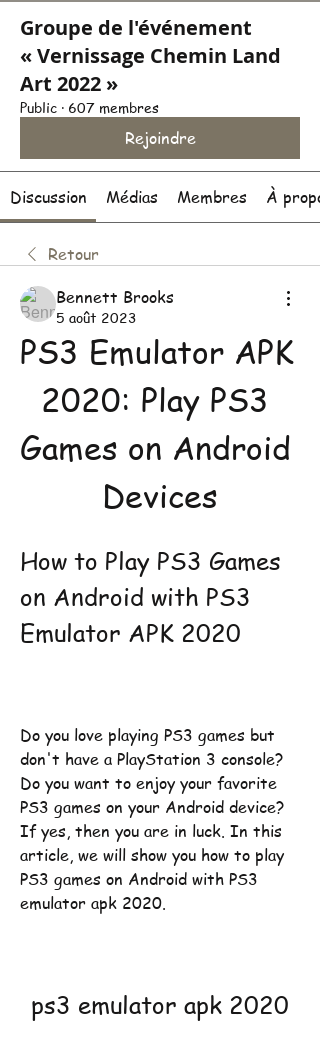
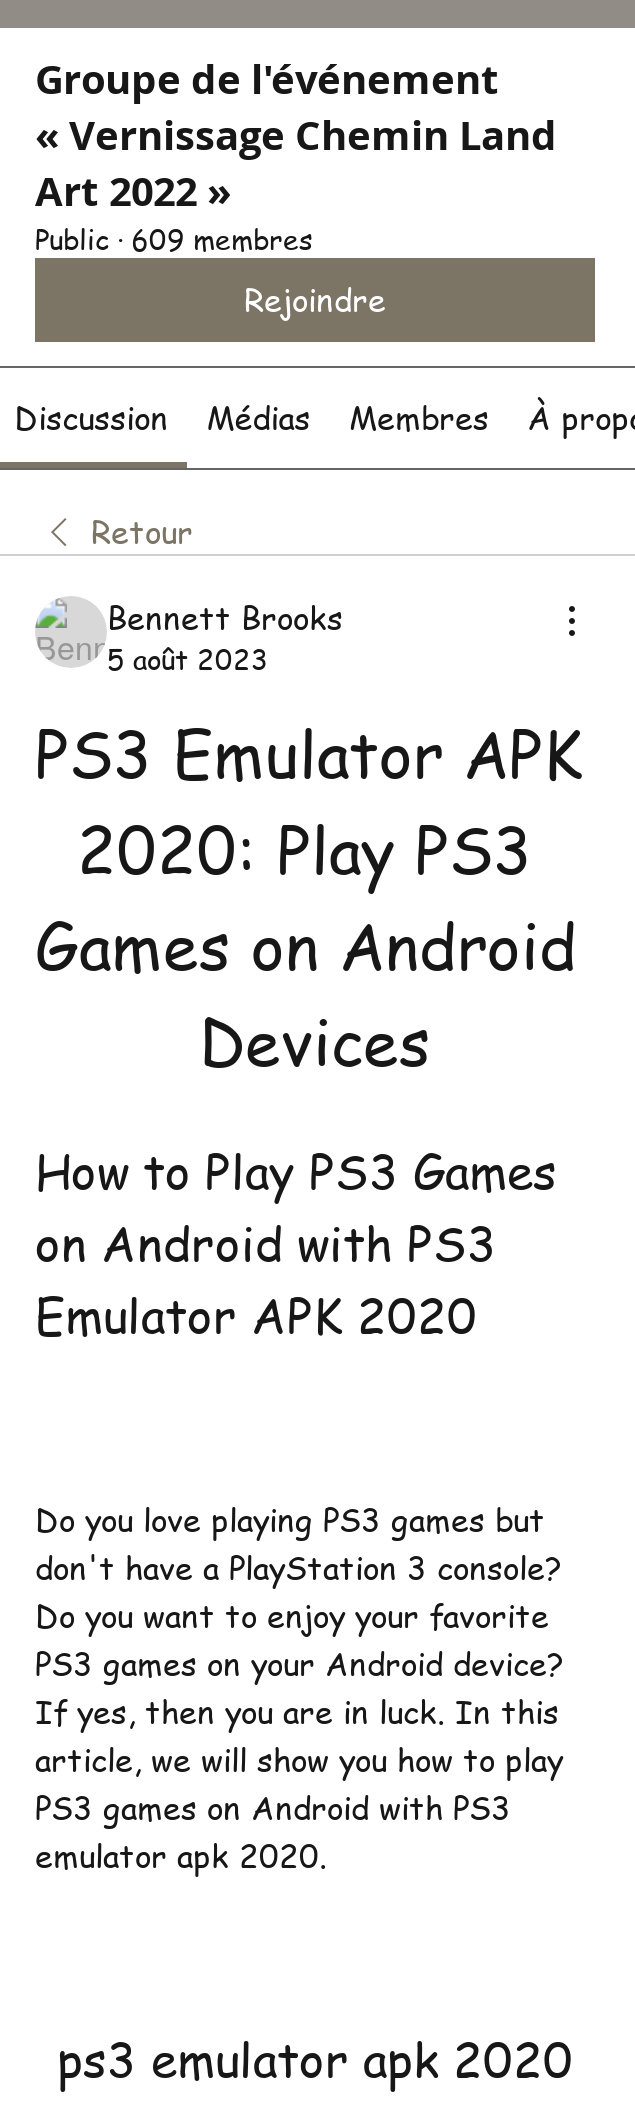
[20,97,159,117] Public · 607 membres -> [35,218,313,258] Public · 609 membres

